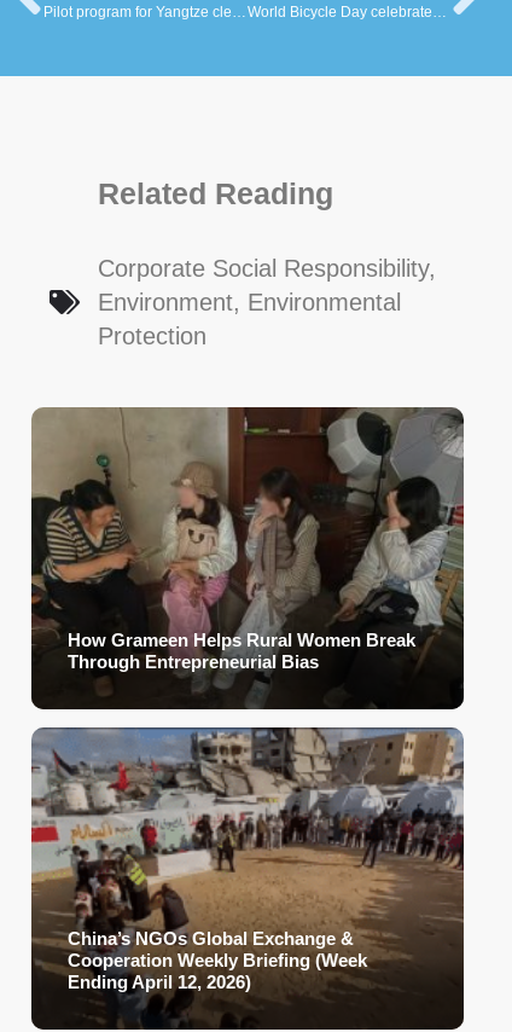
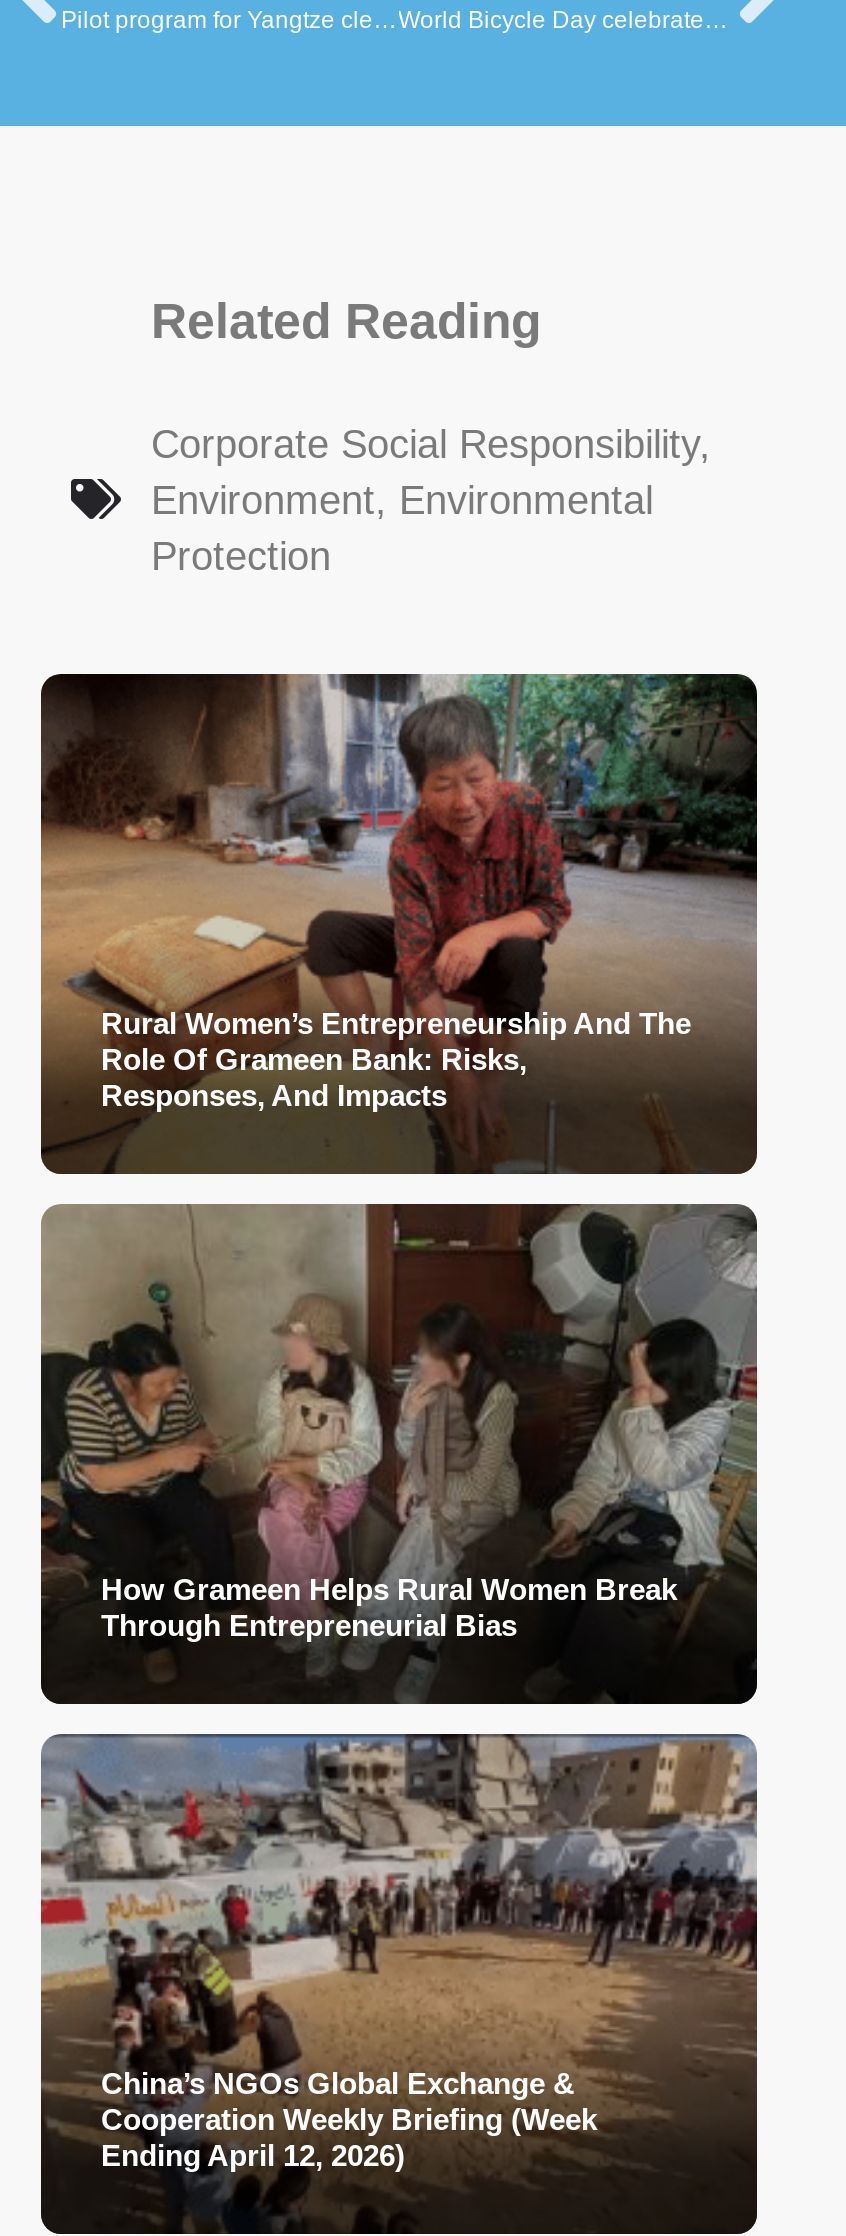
none -> [39,672,759,1174] [image] | Rural Women’s Entrepreneurship And The | Role Of Grameen Bank: Risks, | Responses, And Impacts

